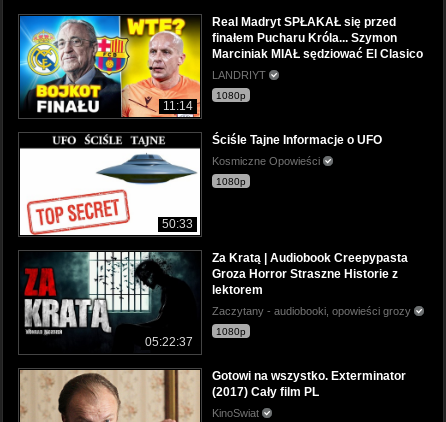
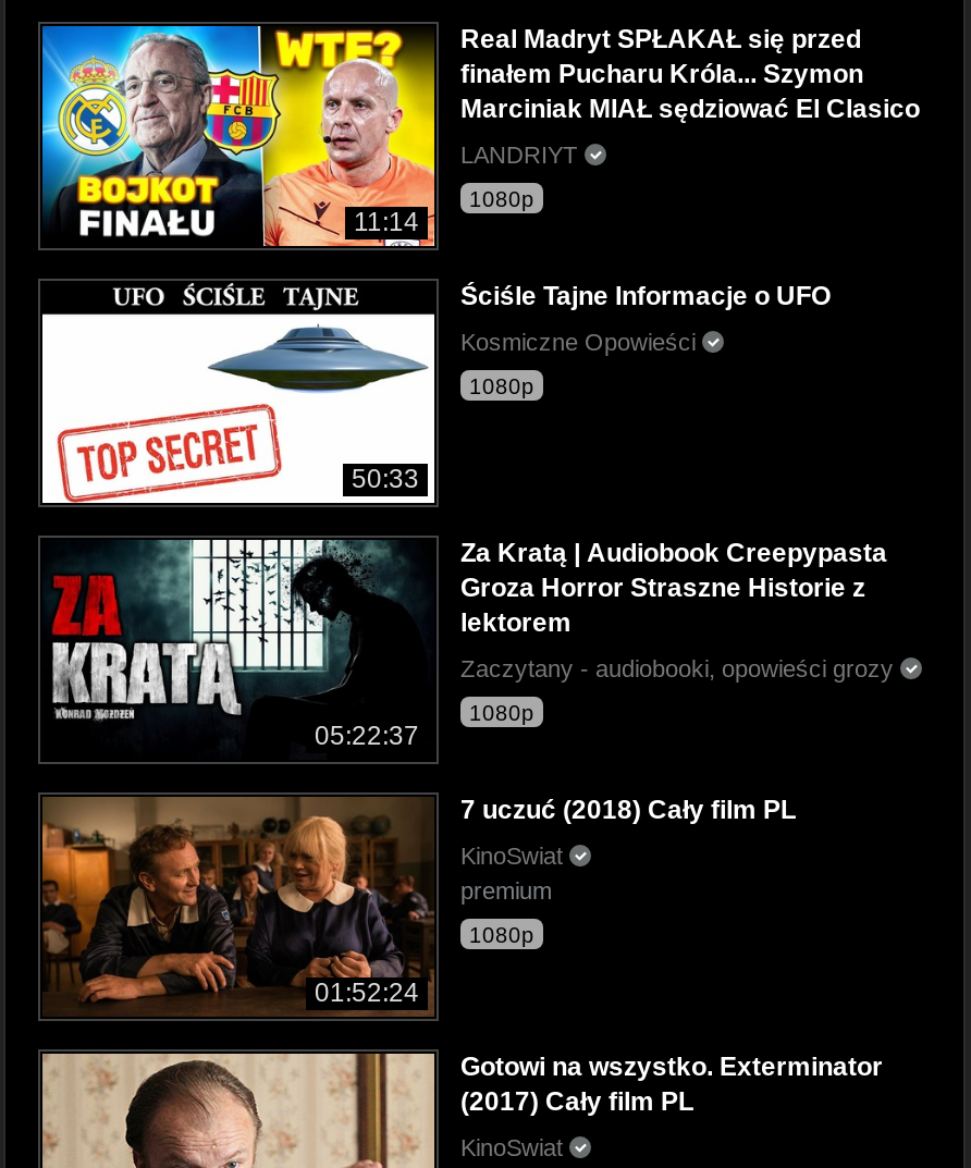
none -> [42,797,434,1017] [image] | 01:52:24
none -> [460,795,796,947] 7 uczuć (2018) Cały film PL | KinoSwiat | premium | 1080p

